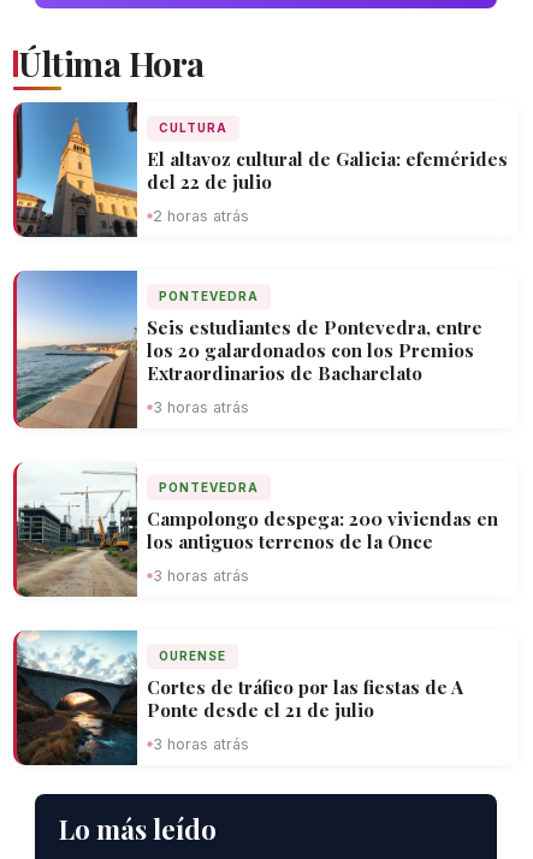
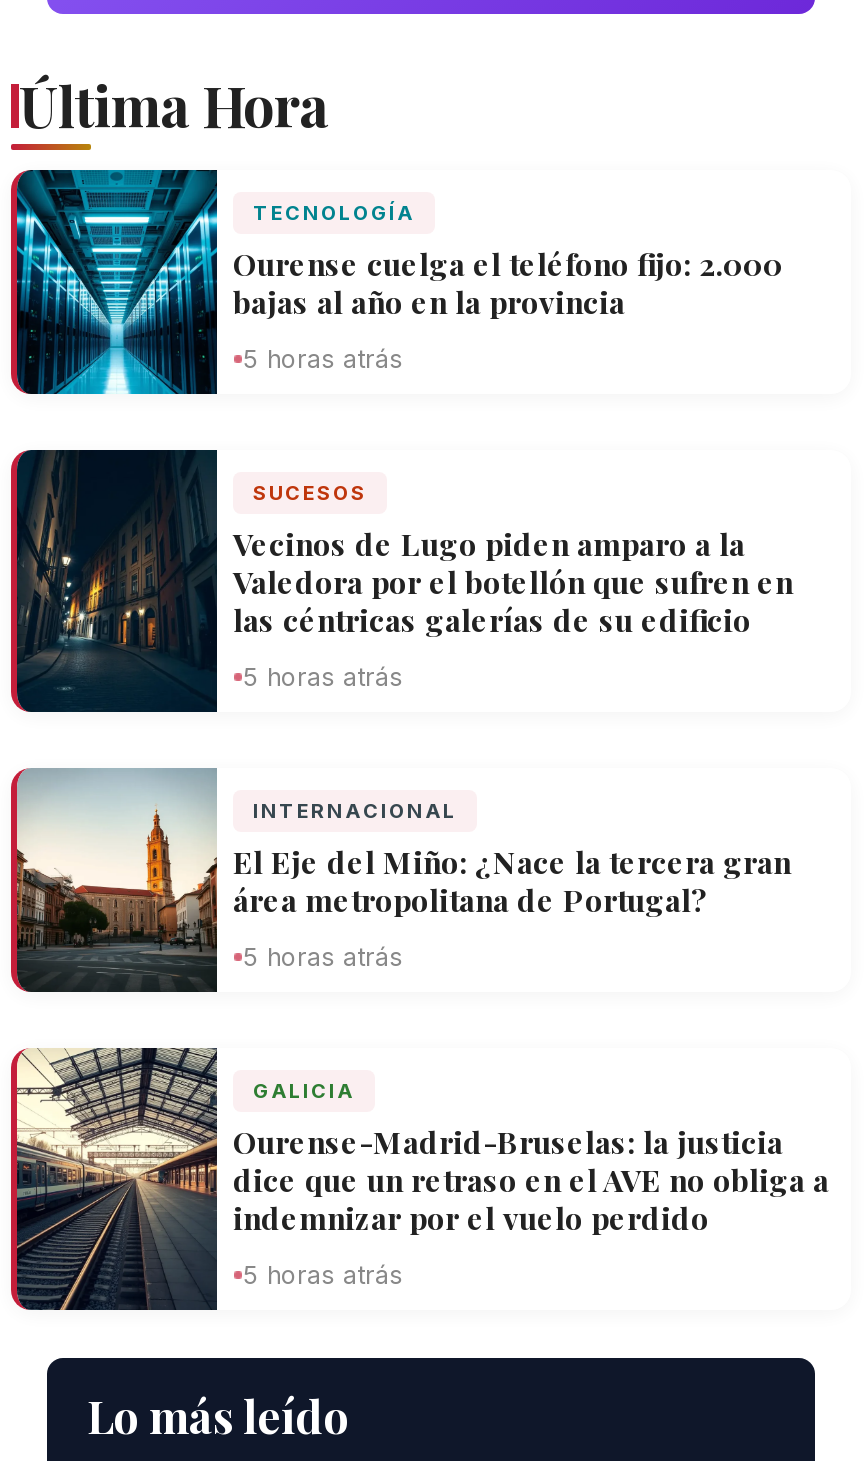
[16,101,508,238] [image] | El altavoz cultural de Galicia: efemérides | del 22 de julio -> [15,168,783,396] [image] | Ourense cuelga el teléfono fijo: 2.000 | bajas al año en la provincia
[159,120,227,135] CULTURA -> [253,200,415,224] TECNOLOGÍA
[153,207,249,225] 2 horas atrás -> [243,344,403,374] 5 horas atrás
[16,269,482,429] [image] | Seis estudiantes de Pontevedra, entre | los 20 galardonados con los Premios | Extraordinarios de Bacharelato -> [15,448,793,714] [image] | Vecinos de Lugo piden amparo a la | Valedora por el botellón que sufren en | las céntricas galerías de su edificio
[159,289,259,303] PONTEVEDRA -> [253,480,367,504] SUCESOS
[153,398,249,416] 3 horas atrás -> [243,662,403,692] 5 horas atrás
[16,463,498,598] [image] | Campolongo despega: 200 viviendas en | los antiguos terrenos de la Once -> [15,768,791,994] [image] | El Eje del Miño: ¿Nace la tercera gran | área metropolitana de Portugal?
[159,480,259,494] PONTEVEDRA -> [253,798,457,822] INTERNACIONAL
[153,567,249,585] 3 horas atrás -> [243,942,403,972] 5 horas atrás
[16,629,463,765] [image] | Cortes de tráfico por las fiestas de A | Ponte desde el 21 de julio -> [15,1046,829,1310] [image] | Ourense-Madrid-Bruselas: la justicia | dice que un retraso en el AVE no obliga a | indemnizar por el vuelo perdido
[159,648,226,663] OURENSE -> [253,1078,355,1102] GALICIA
[153,735,249,753] 3 horas atrás -> [243,1260,403,1290] 5 horas atrás

